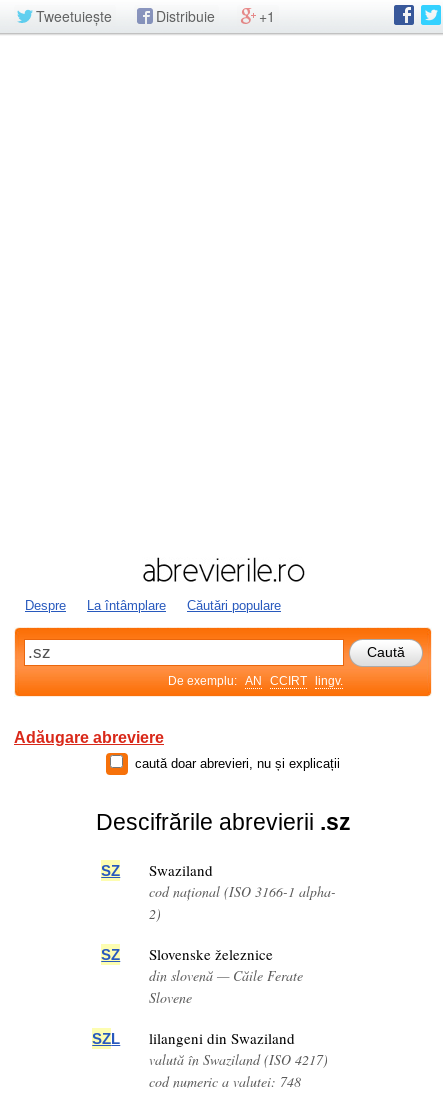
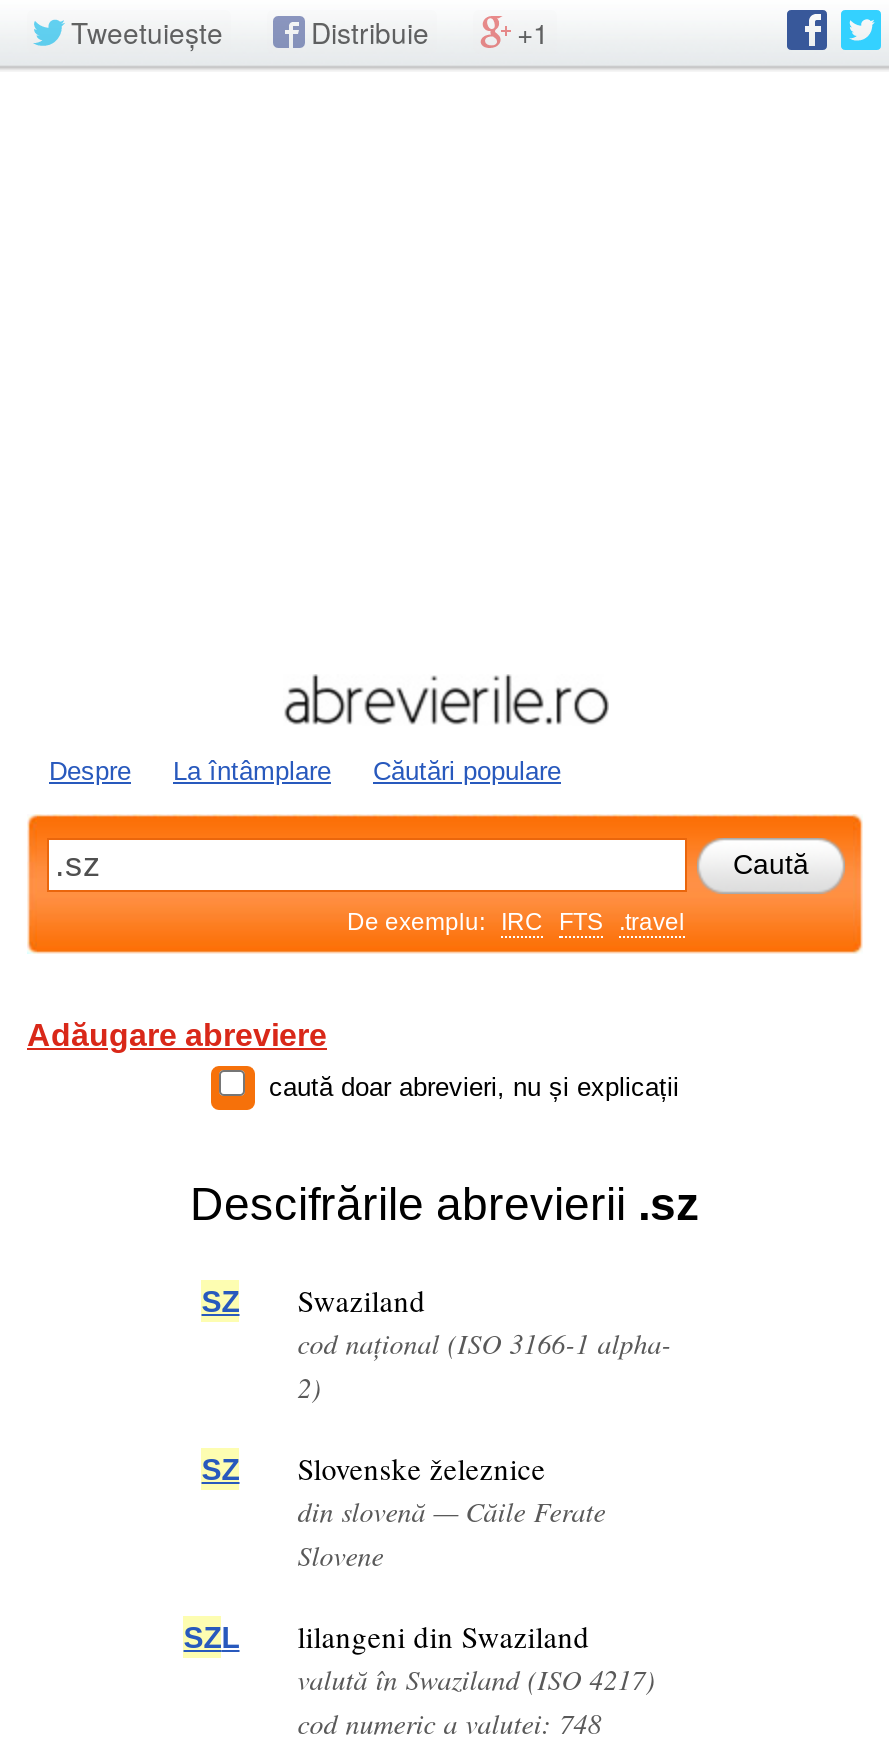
[168,674,343,688] De exemplu: AN CCIRT lingv. -> [347,908,685,936] De exemplu: IRC FTS .travel

